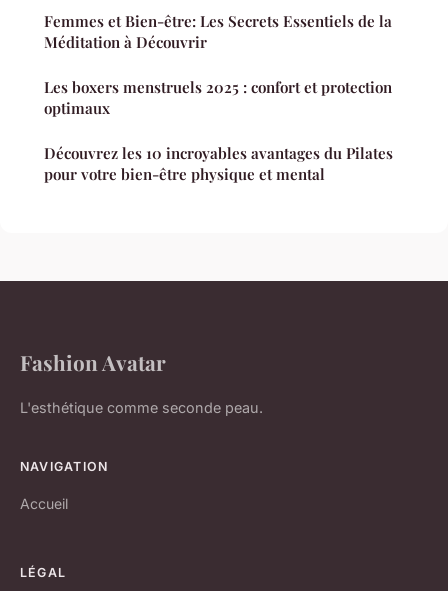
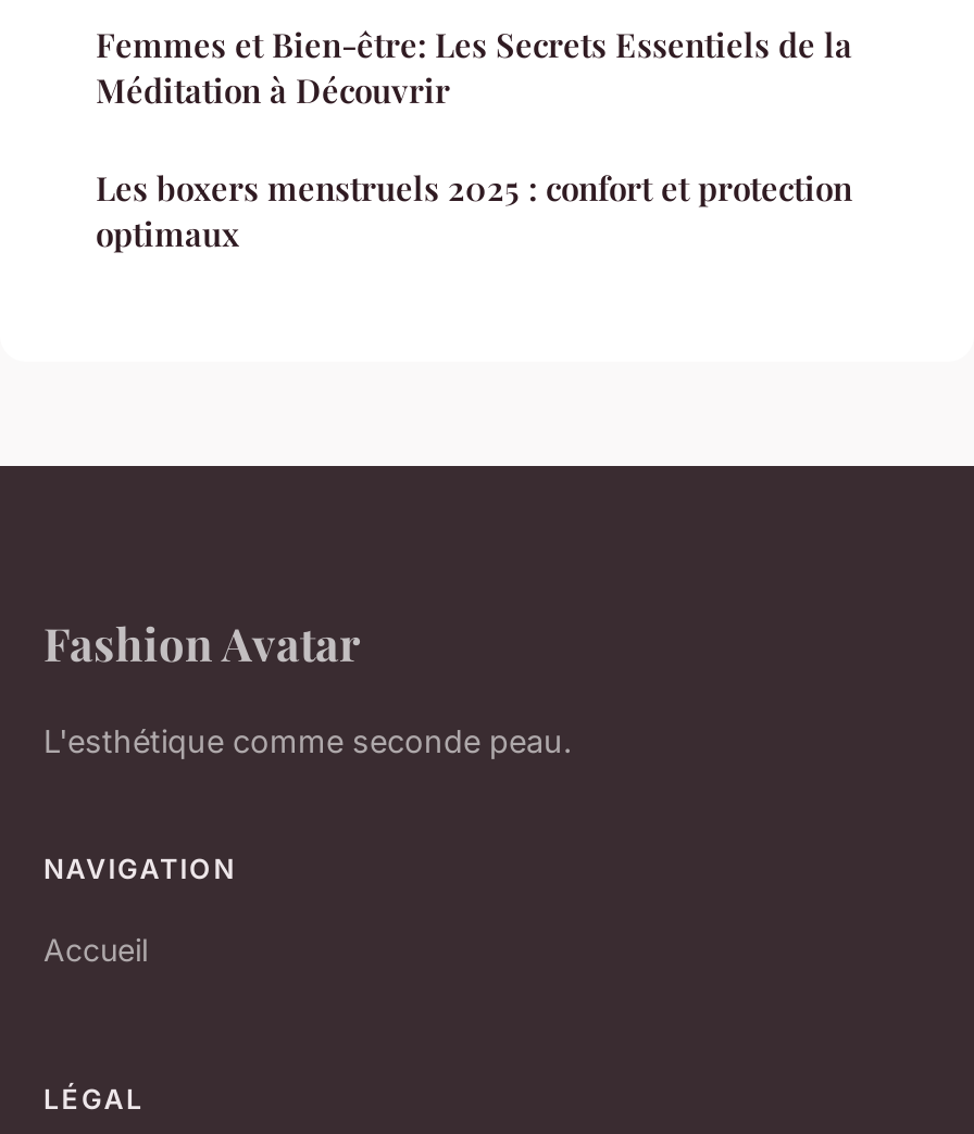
[44,142,393,183] Découvrez les 10 incroyables avantages du Pilates | pour votre bien-être physique et mental -> none

